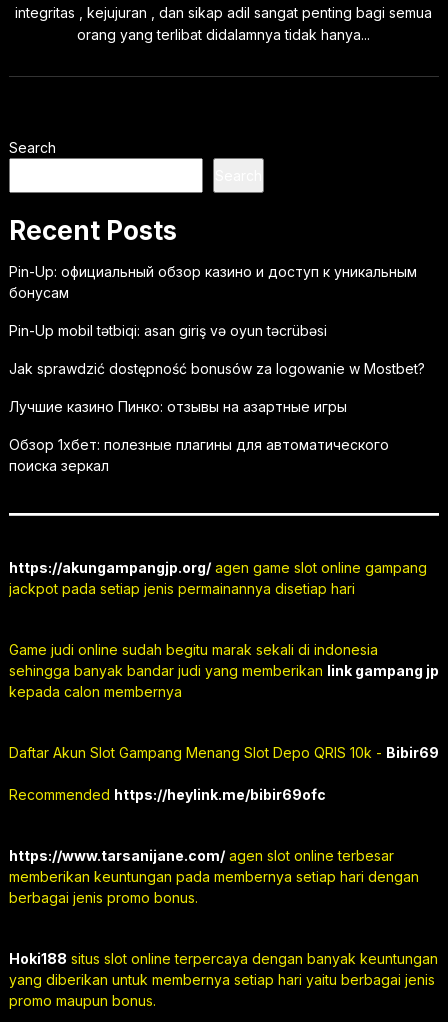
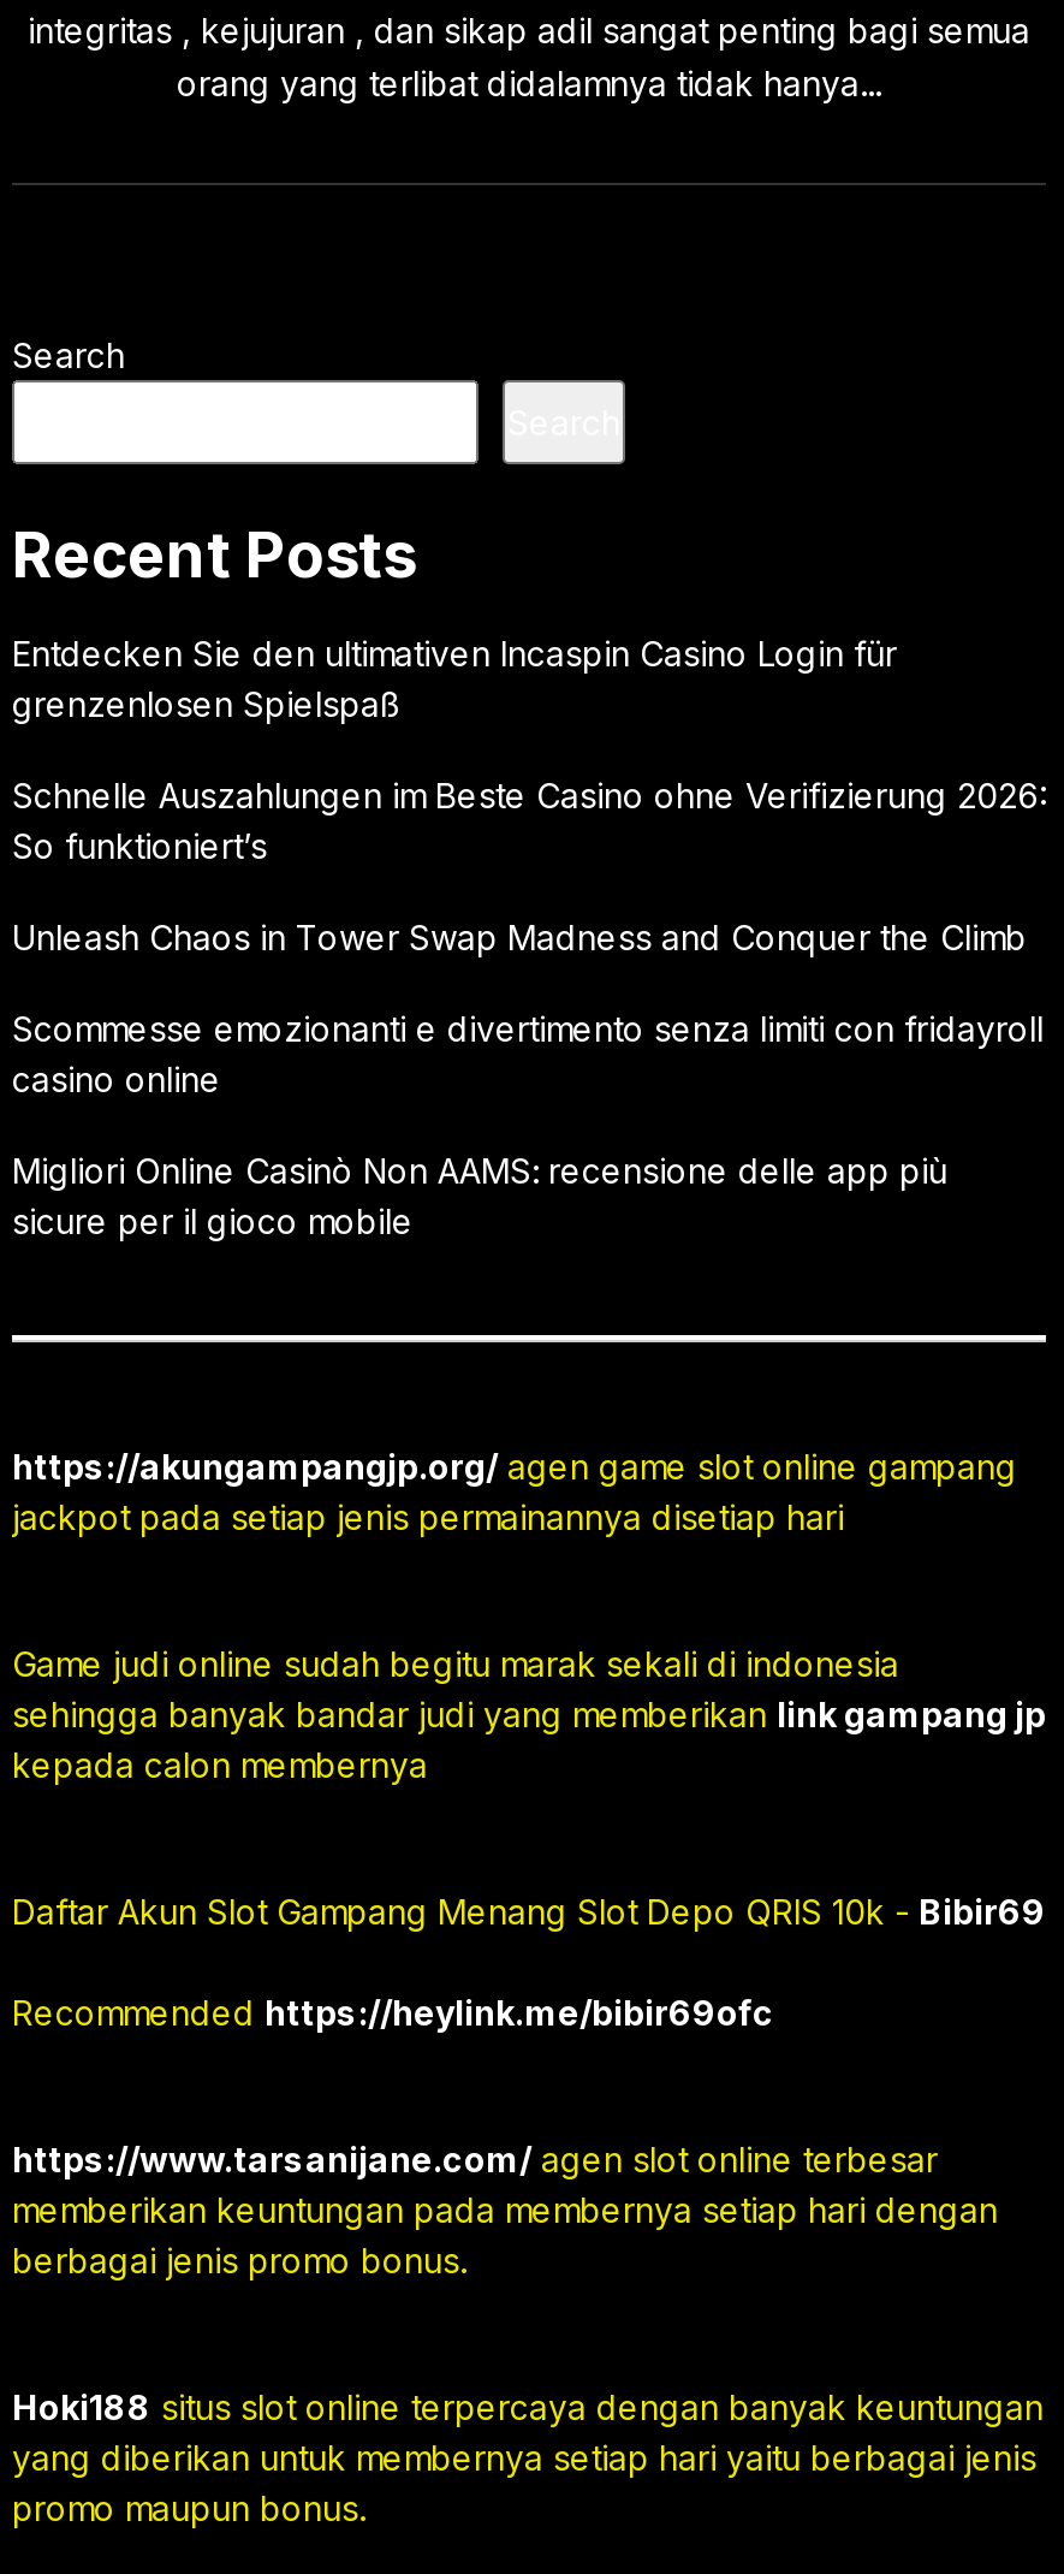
[9,263,417,301] Pin-Up: официальный обзор казино и доступ к уникальным | бонусам -> [12,633,897,724] Entdecken Sie den ultimativen Incaspin Casino Login für | grenzenlosen Spielspaß
[9,322,327,339] Pin-Up mobil tətbiqi: asan giriş və oyun təcrübəsi -> [12,775,1046,866] Schnelle Auszahlungen im Beste Casino ohne Verifizierung 2026: | So funktioniert’s
[9,360,425,377] Jak sprawdzić dostępność bonusów za logowanie w Mostbet? -> [12,917,1027,957] Unleash Chaos in Tower Swap Madness and Conquer the Climb
[9,398,347,415] Лучшие казино Пинко: отзывы на азартные игры -> [12,1008,1044,1099] Scommesse emozionanti e divertimento senza limiti con fridayroll | casino online
[9,436,389,474] Обзор 1хбет: полезные плагины для автоматического | поиска зеркал -> [12,1150,947,1241] Migliori Online Casinò Non AAMS: recensione delle app più | sicure per il gioco mobile

